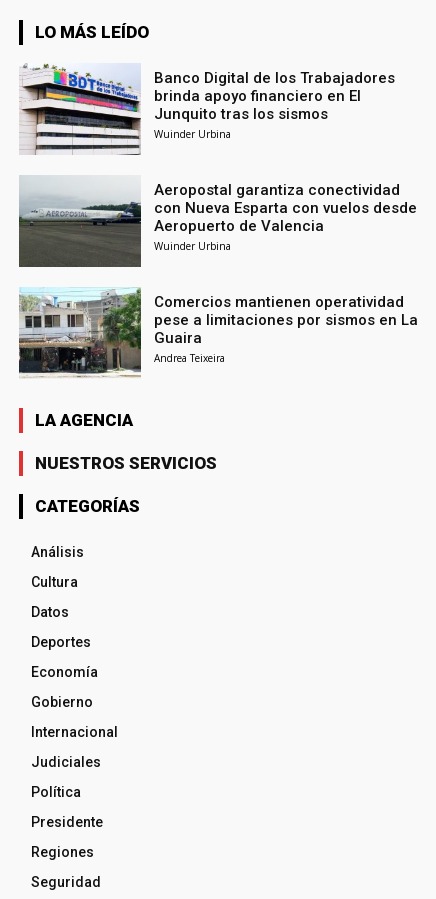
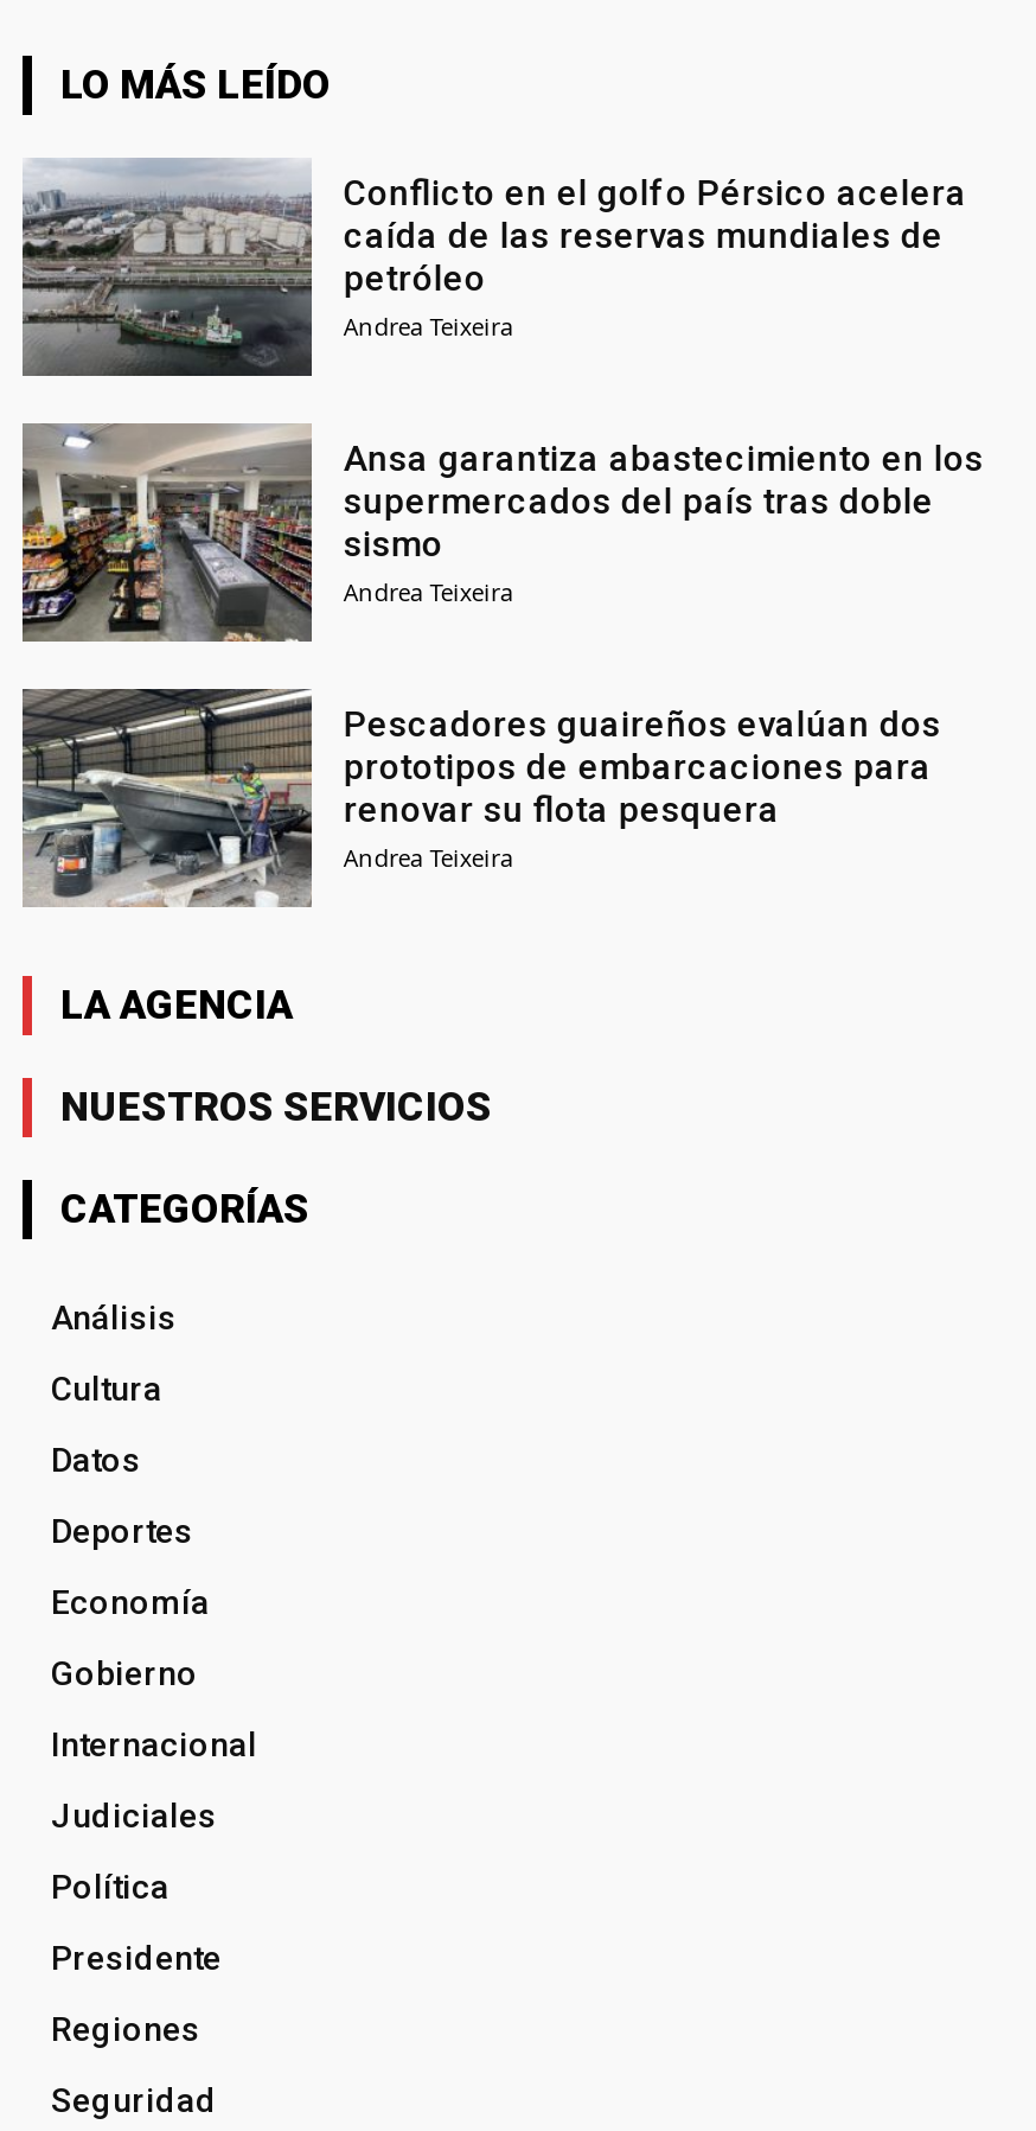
[19,64,395,155] [image] | Banco Digital de los Trabajadores | brinda apoyo financiero en El | Junquito tras los sismos | Wuinder Urbina -> [20,158,967,378] [image] | Conflicto en el golfo Pérsico acelera | caída de las reservas mundiales de | petróleo | Andrea Teixeira
[18,176,417,268] [image] | Aeropostal garantiza conectividad | con Nueva Esparta con vuelos desde | Aeropuerto de Valencia | Wuinder Urbina -> [20,423,984,644] [image] | Ansa garantiza abastecimiento en los | supermercados del país tras doble | sismo | Andrea Teixeira
[19,287,418,378] [image] | Comercios mantienen operatividad | pese a limitaciones por sismos en La | Guaira -> [20,687,941,907] [image] | Pescadores guaireños evalúan dos | prototipos de embarcaciones para | renovar su flota pesquera

